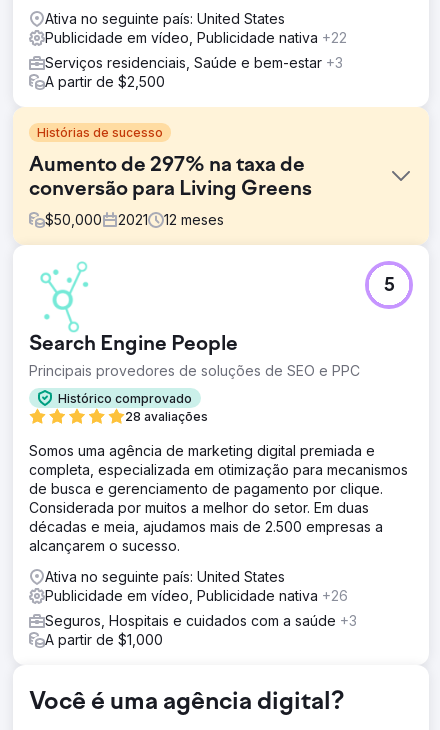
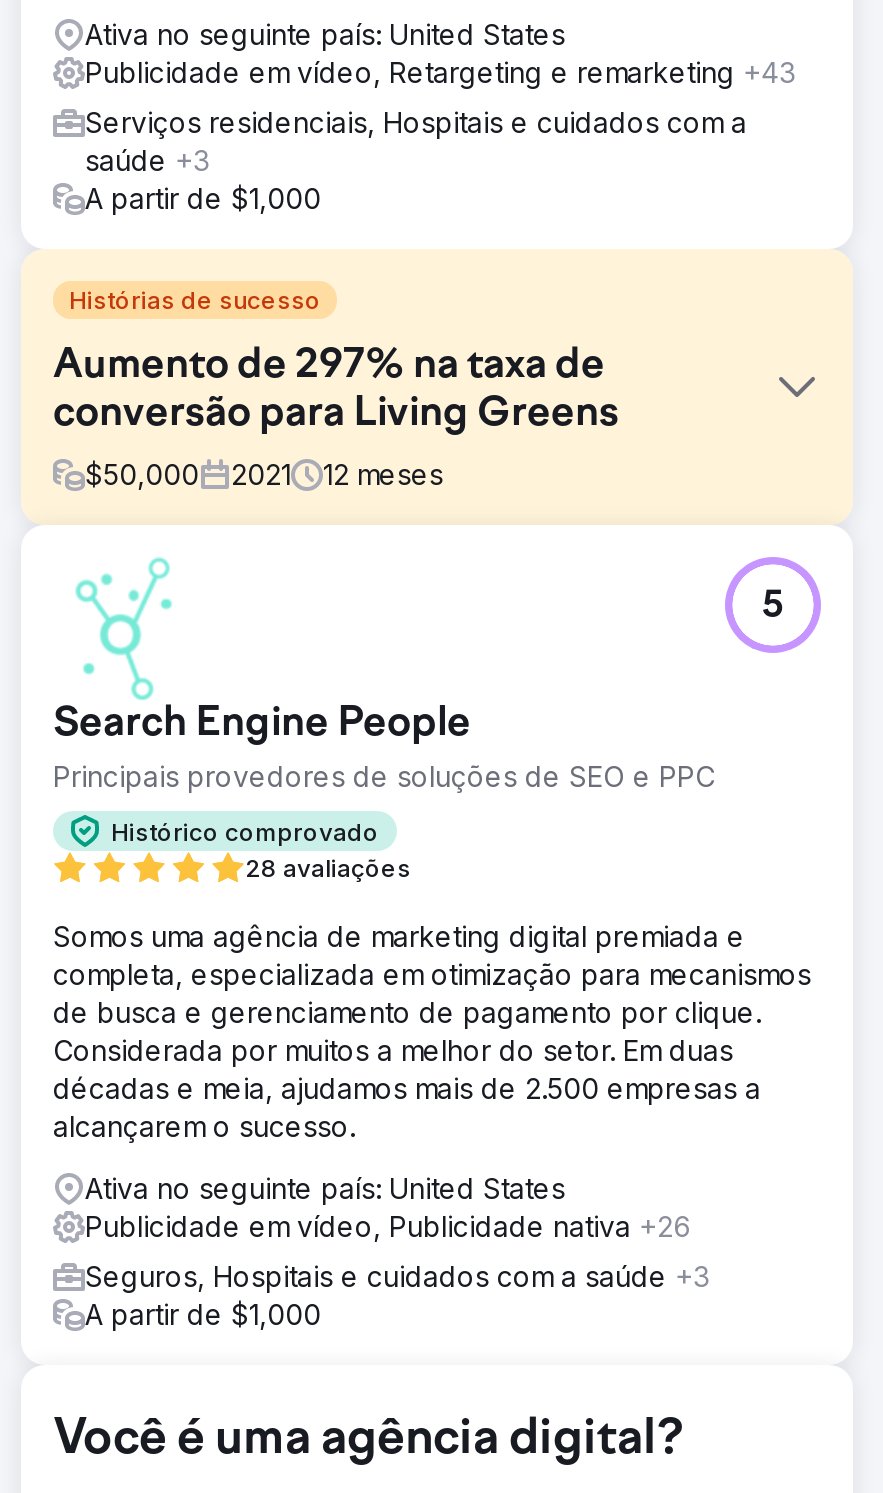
[45,29,347,46] Publicidade em vídeo, Publicidade nativa +22 -> [85,55,795,89] Publicidade em vídeo, Retargeting e remarketing +43
[45,54,343,90] Serviços residenciais, Saúde e bem-estar +3 | A partir de $2,500 -> [85,105,747,215] Serviços residenciais, Hospitais e cuidados com a | saúde +3 | A partir de $1,000

